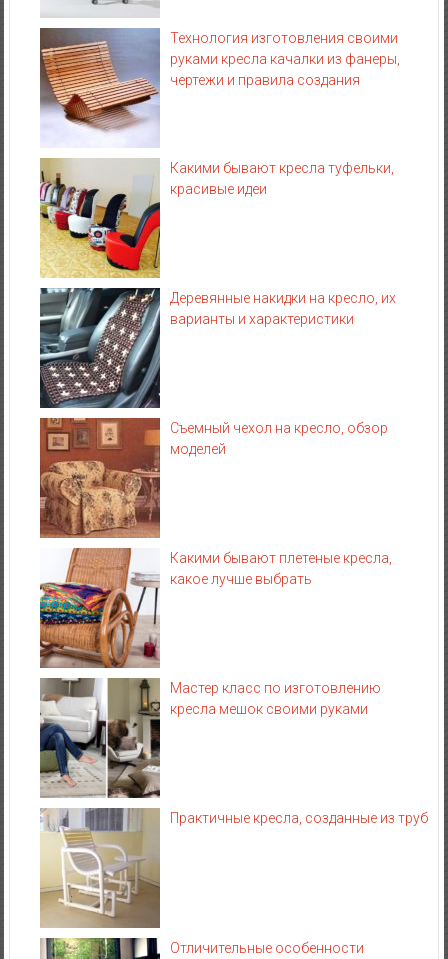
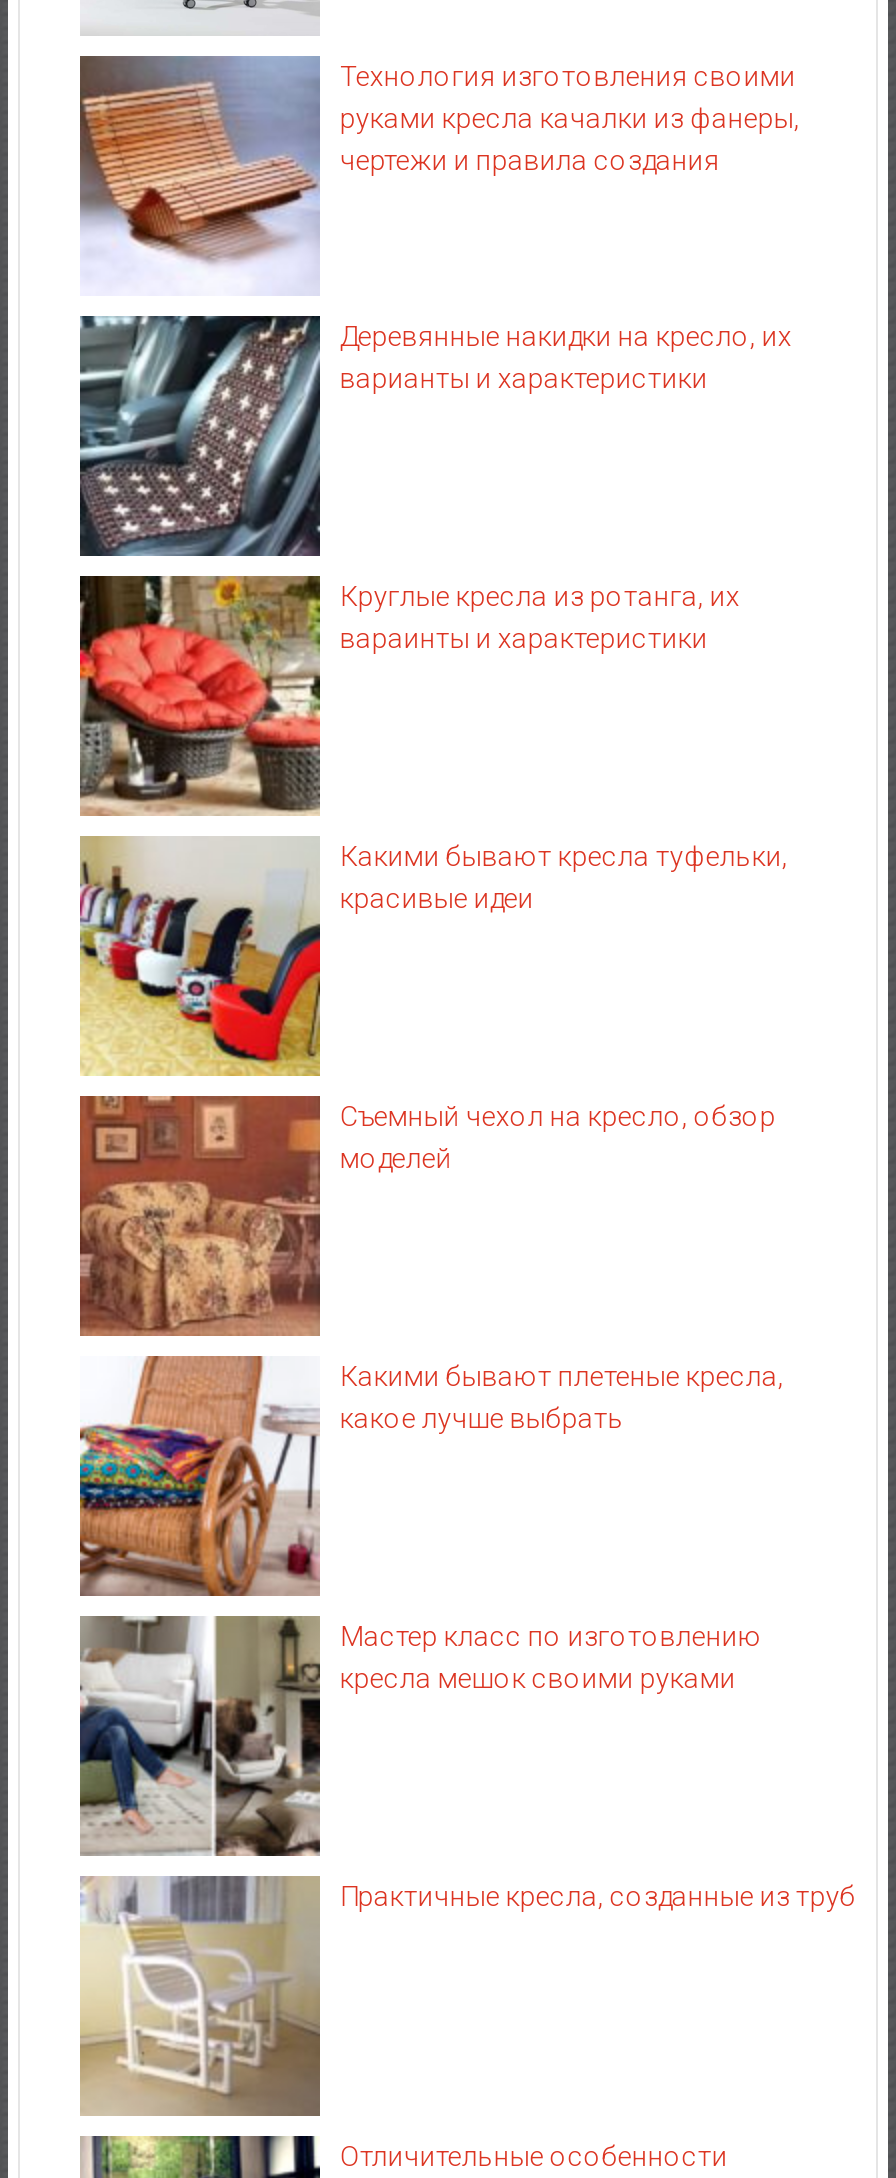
none -> [78,574,740,818] [image] | Круглые кресла из ротанга, их | вараинты и характеристики
moved [170,160,394,197] -> [340,841,788,915]: Какими бывают кресла туфельки, | красивые идеи
moved [39,287,396,409] -> [78,314,792,558]: [image] | Деревянные накидки на кресло, их | варианты и характеристики

